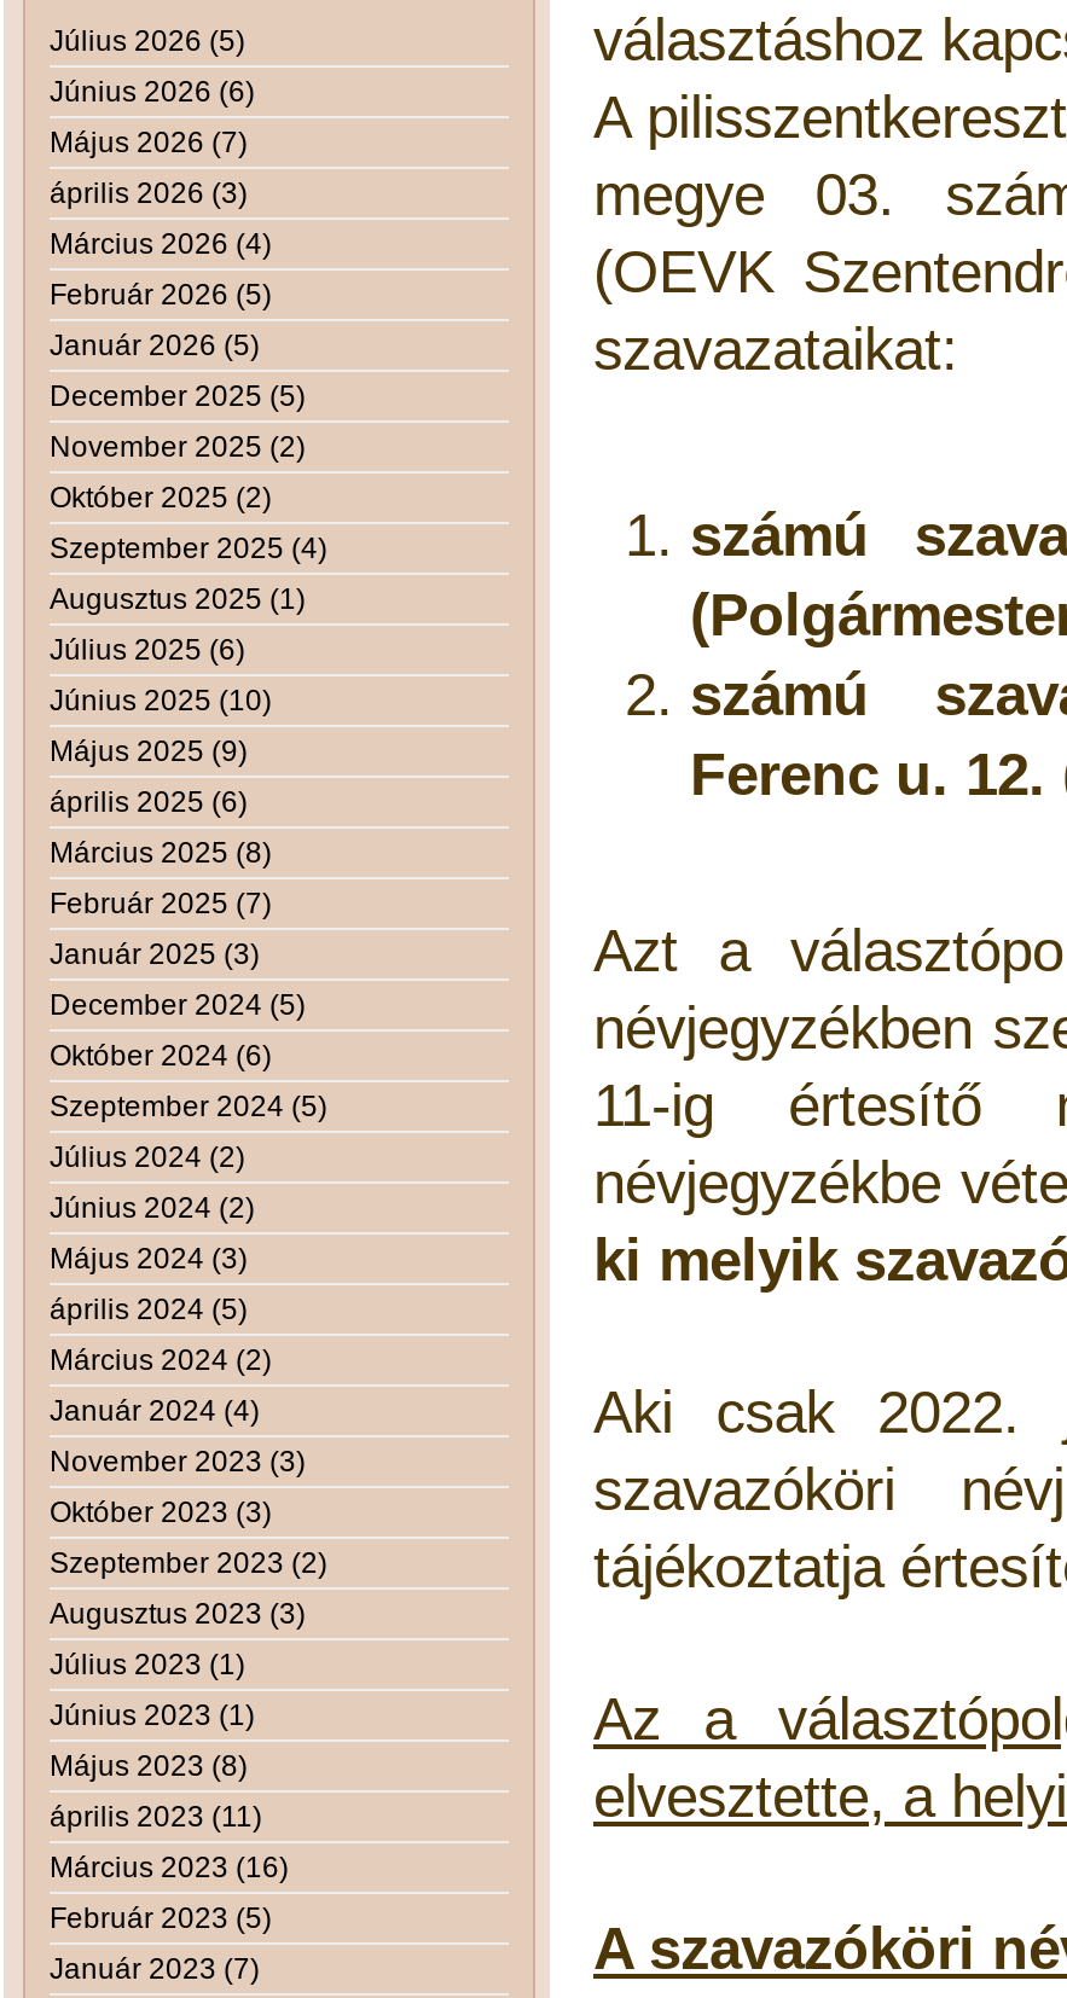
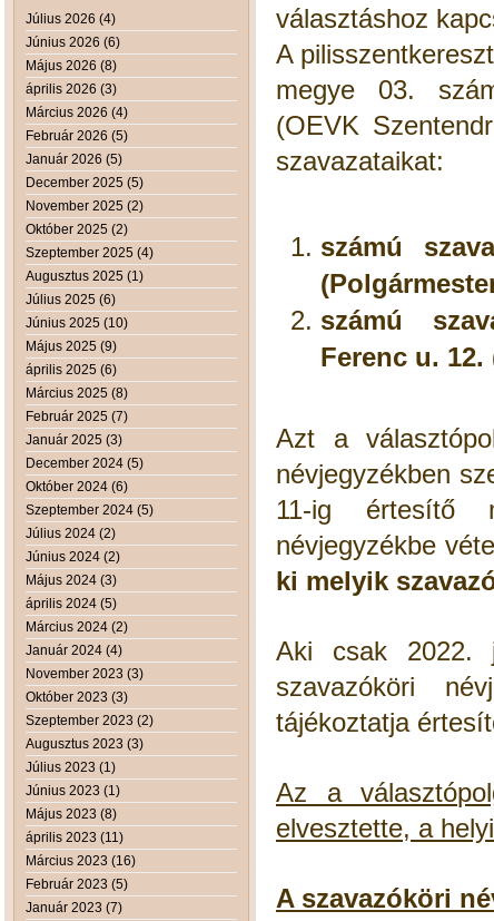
[50,23,245,57] Július 2026 (5) -> [26,11,116,26] Július 2026 (4)
[50,125,248,158] Május 2026 (7) -> [26,57,117,73] Május 2026 (8)

